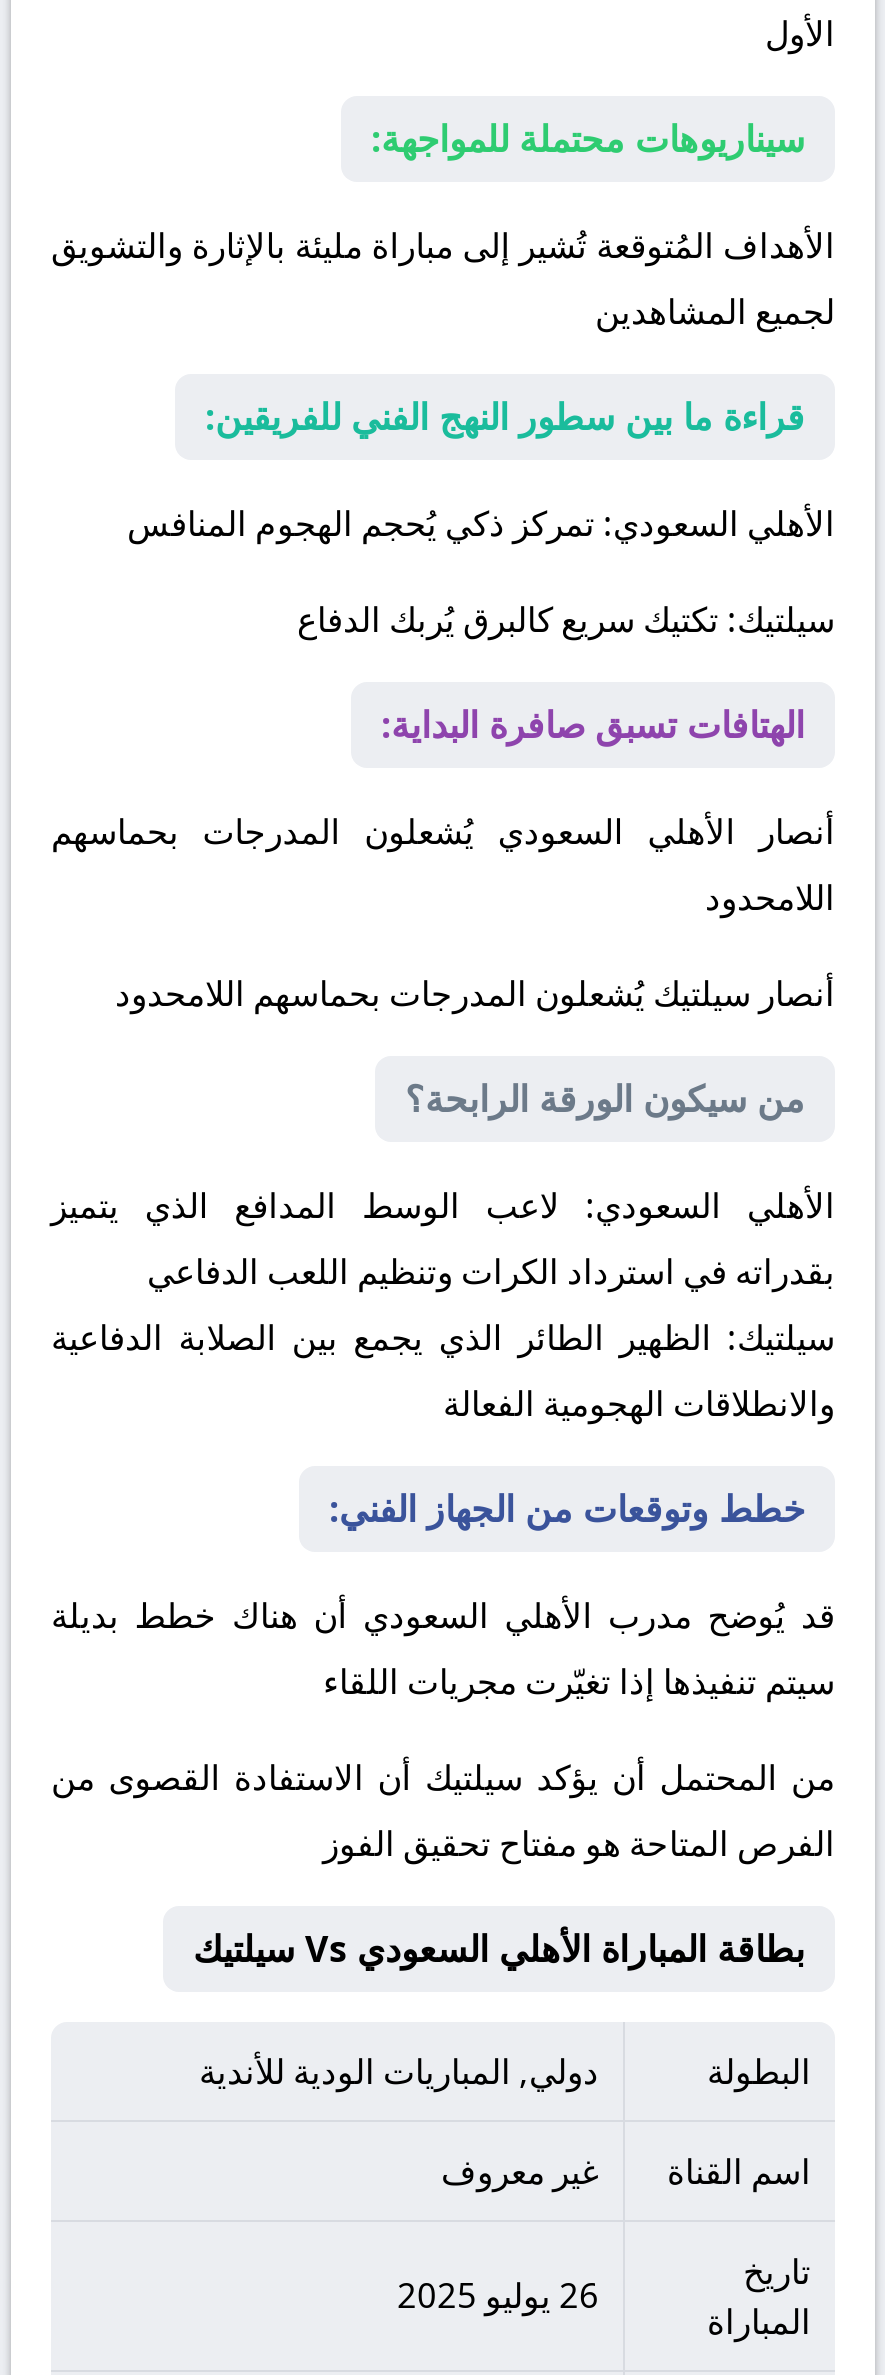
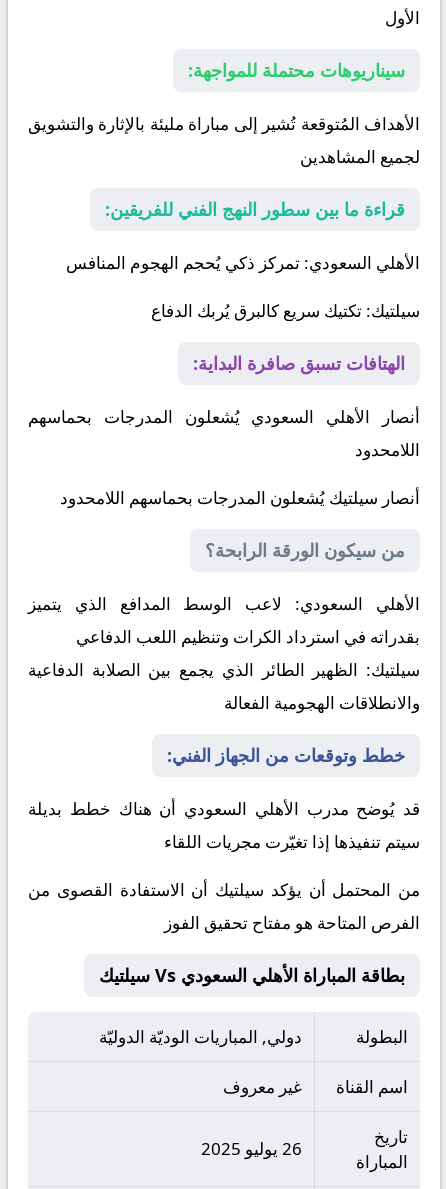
[199,2048,599,2094] دولي, المباريات الودية للأندية -> [99,1025,302,1048] دولي, المباريات الوديّة الدوليّة

